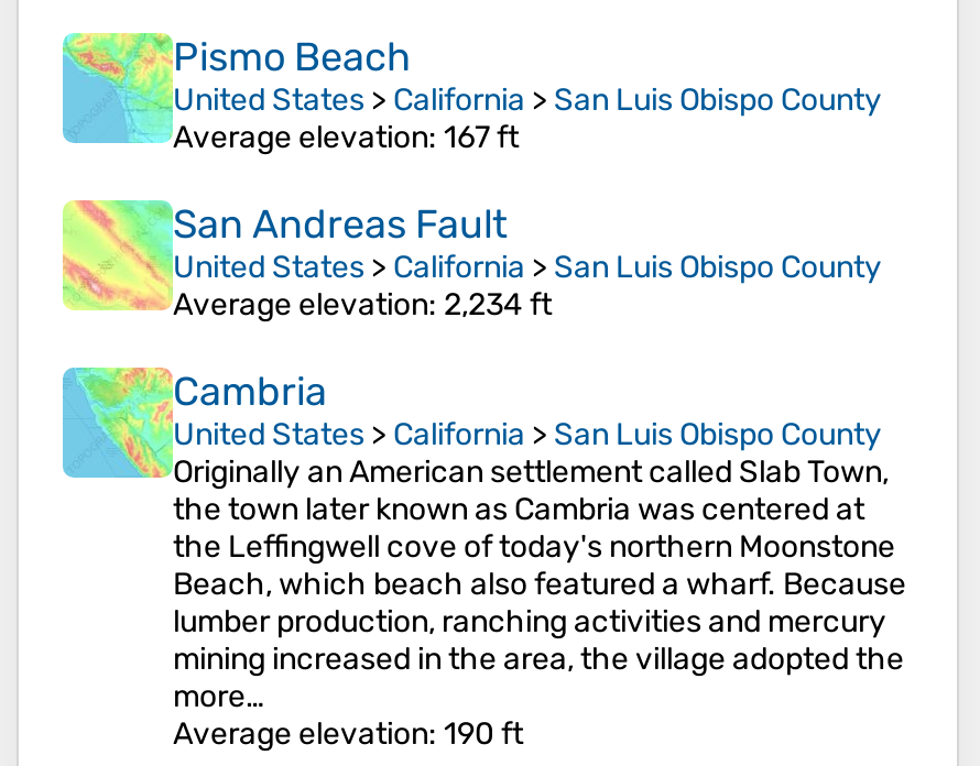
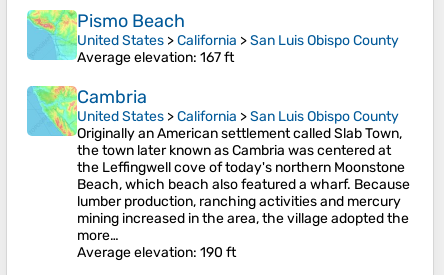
[61,198,882,324] [image] | San Andreas Fault | United States > California > San Luis Obispo County | Average elevation: 2,234 ft -> none

